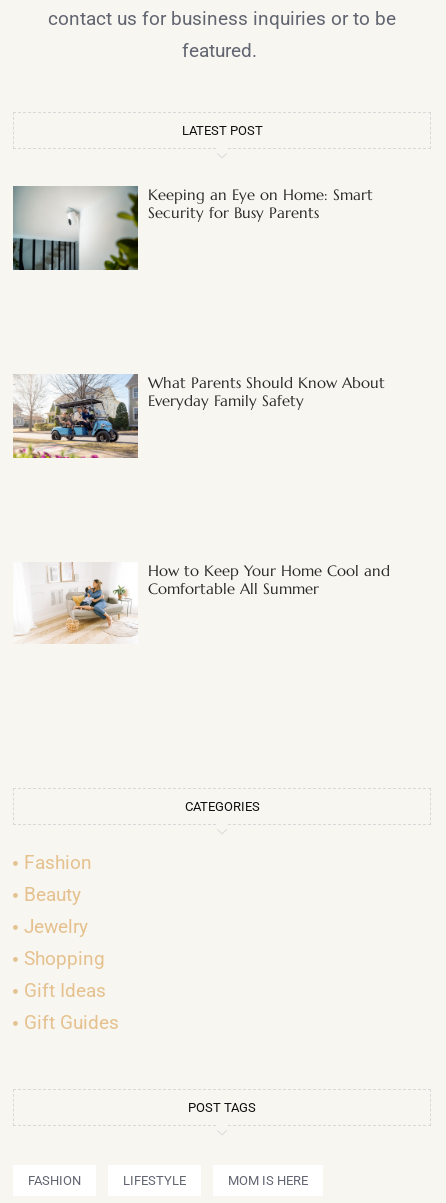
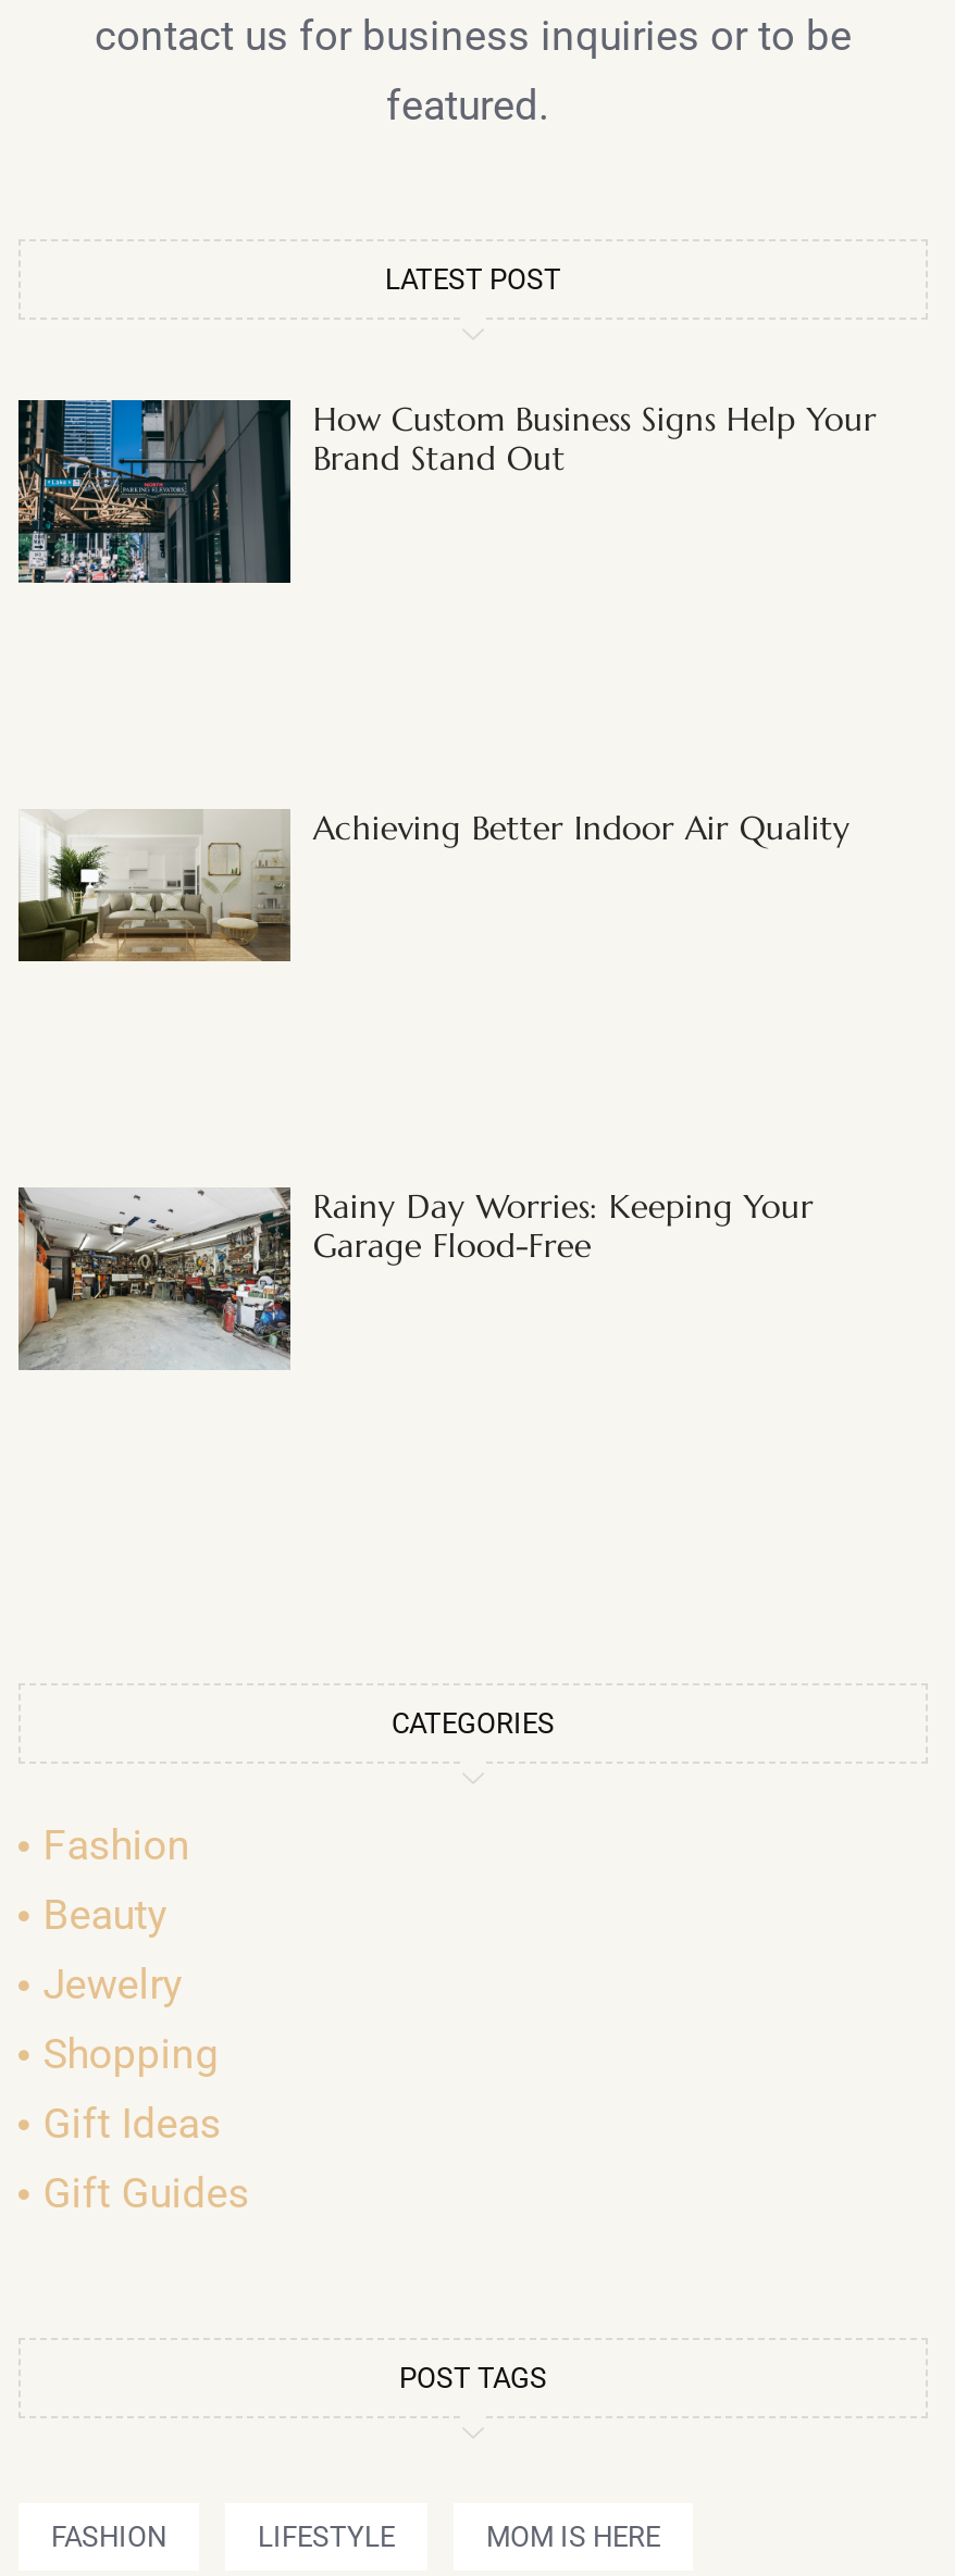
[12,185,373,271] [image] | Keeping an Eye on Home: Smart | Security for Busy Parents -> [18,398,876,585] [image] | How Custom Business Signs Help Your | Brand Stand Out
[12,373,385,459] [image] | What Parents Should Know About | Everyday Family Safety -> [16,806,850,966] [image] | Achieving Better Indoor Air Quality
[13,560,390,644] [image] | How to Keep Your Home Cool and | Comfortable All Summer -> [16,1185,813,1372] [image] | Rainy Day Worries: Keeping Your | Garage Flood-Free

